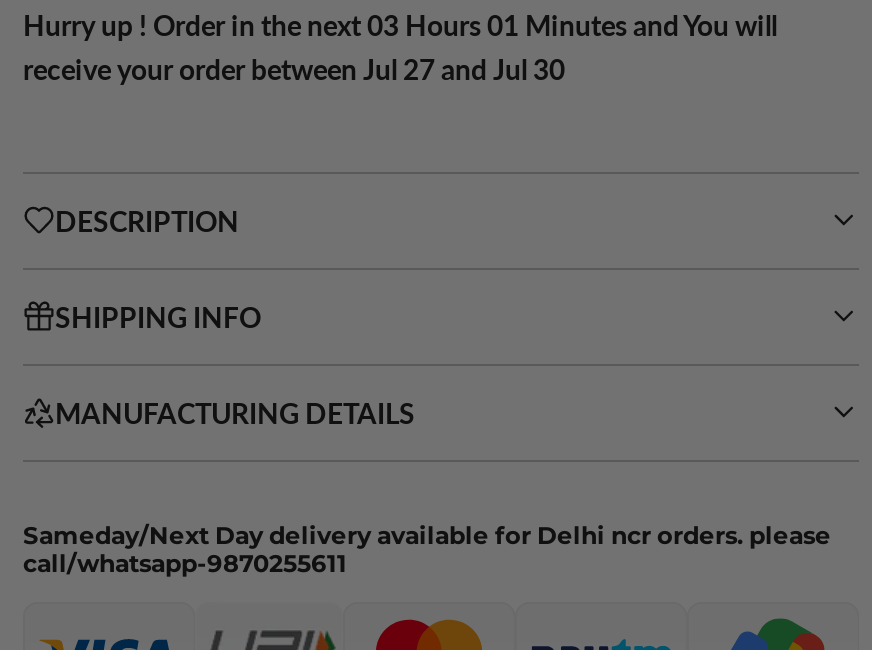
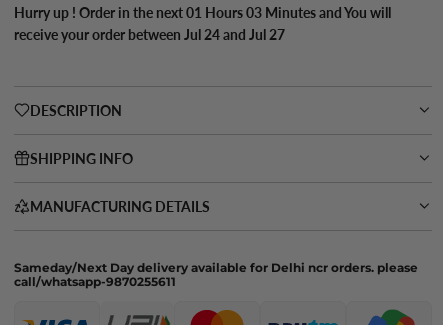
[23,7,777,41] Hurry up ! Order in the next 03 Hours 01 Minutes and You will -> [14,3,391,20] Hurry up ! Order in the next 01 Hours 03 Minutes and You will
[23,51,565,85] receive your order between Jul 27 and Jul 30 -> [14,25,285,42] receive your order between Jul 24 and Jul 27

